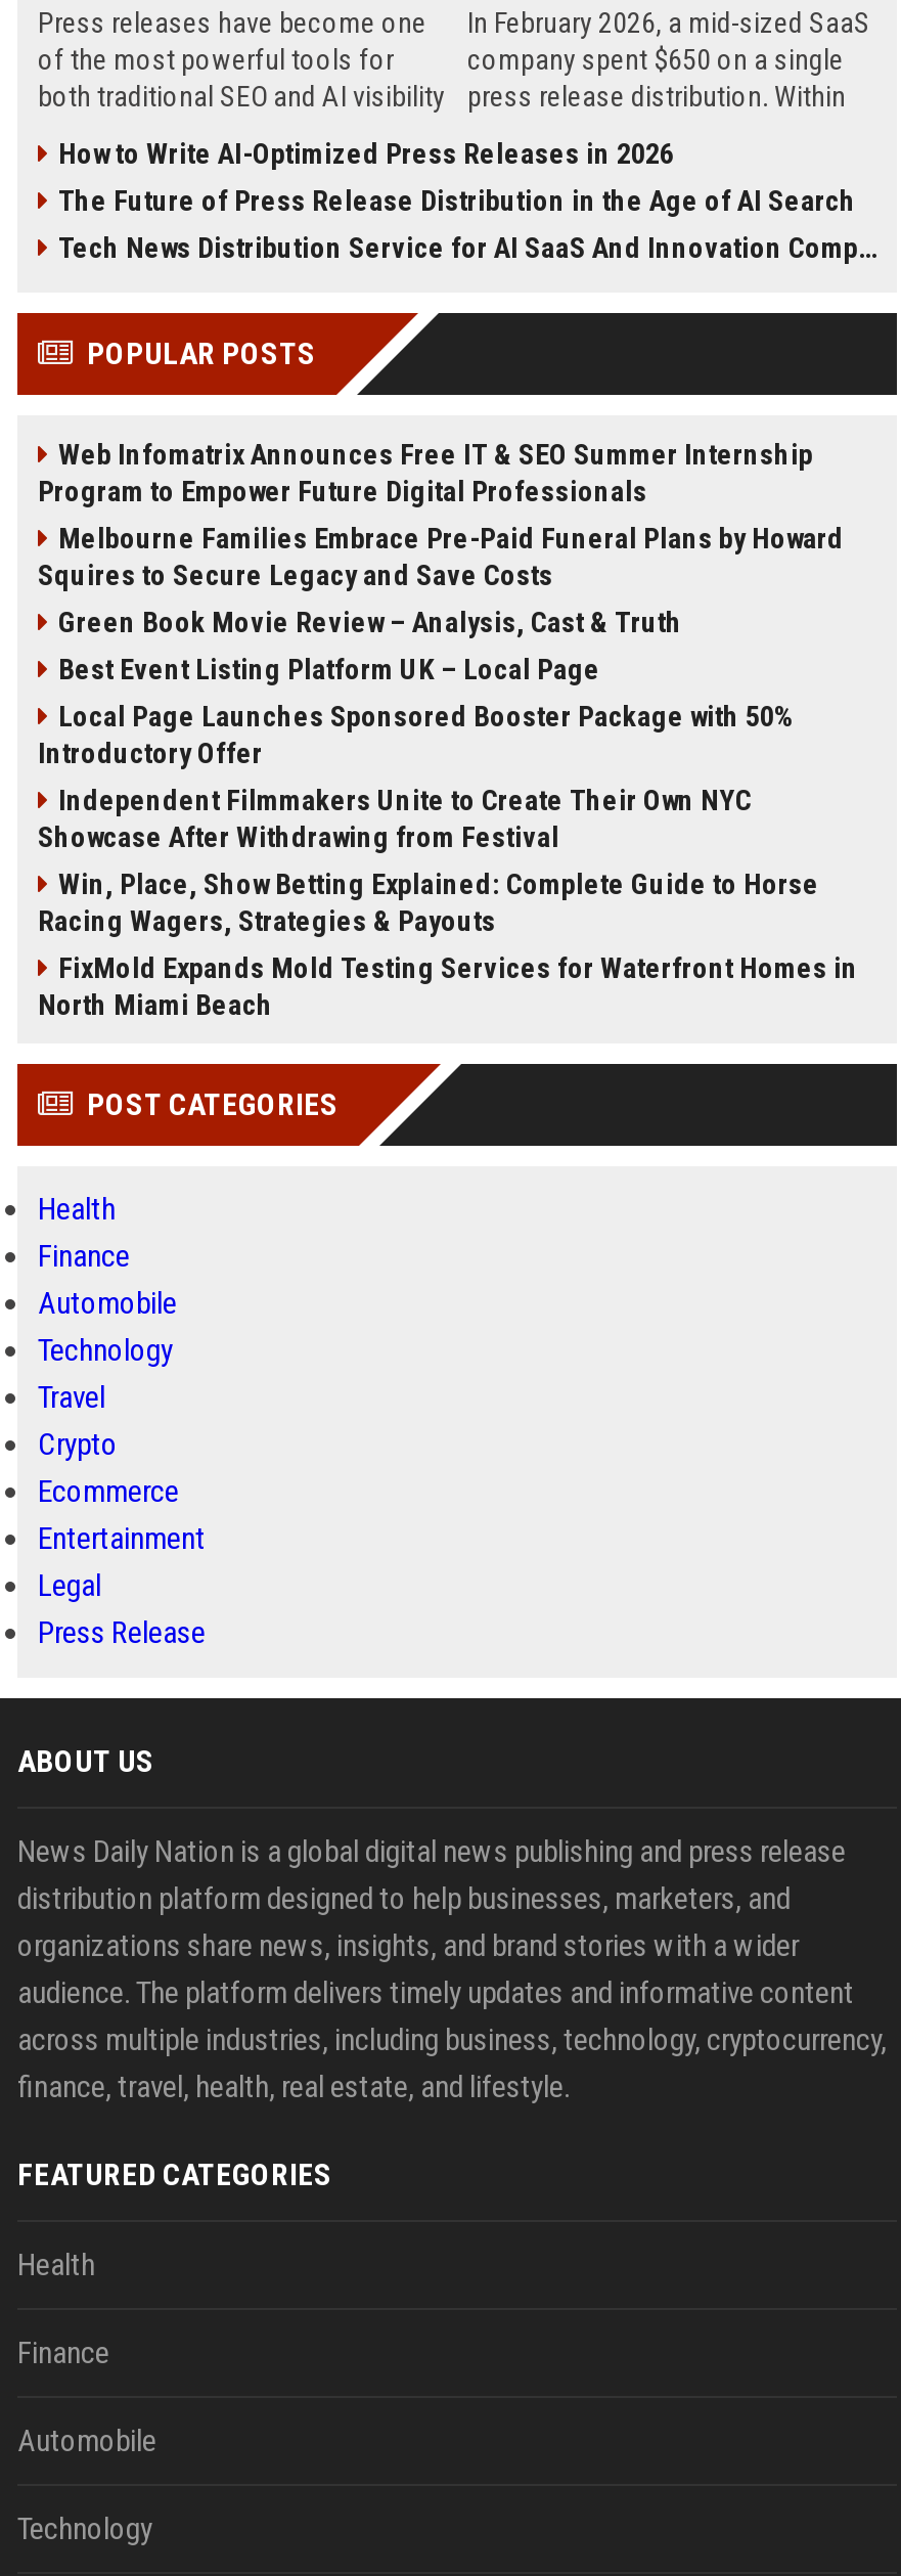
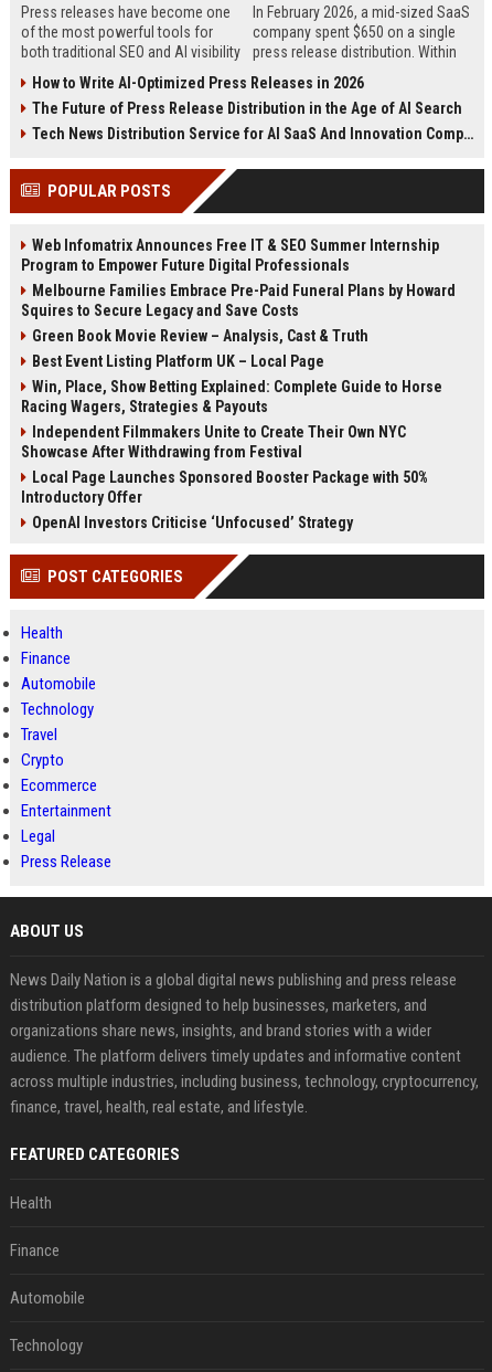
moved [38,700,793,853] -> [21,423,428,506]: Independent Filmmakers Unite to Create Their Own NYC | Showcase After Withdrawing from Festival | Local Page Launches Sponsored Booster Package with 50% | Introductory Offer
moved [38,868,819,937] -> [21,378,442,415]: Win, Place, Show Betting Explained: Complete Guide to Horse | Racing Wagers, Strategies & Payouts
[38,951,858,1021] FixMold Expands Mold Testing Services for Waterfront Homes in | North Miami Beach -> [32,514,353,531] OpenAI Investors Criticise ‘Unfocused’ Strategy

